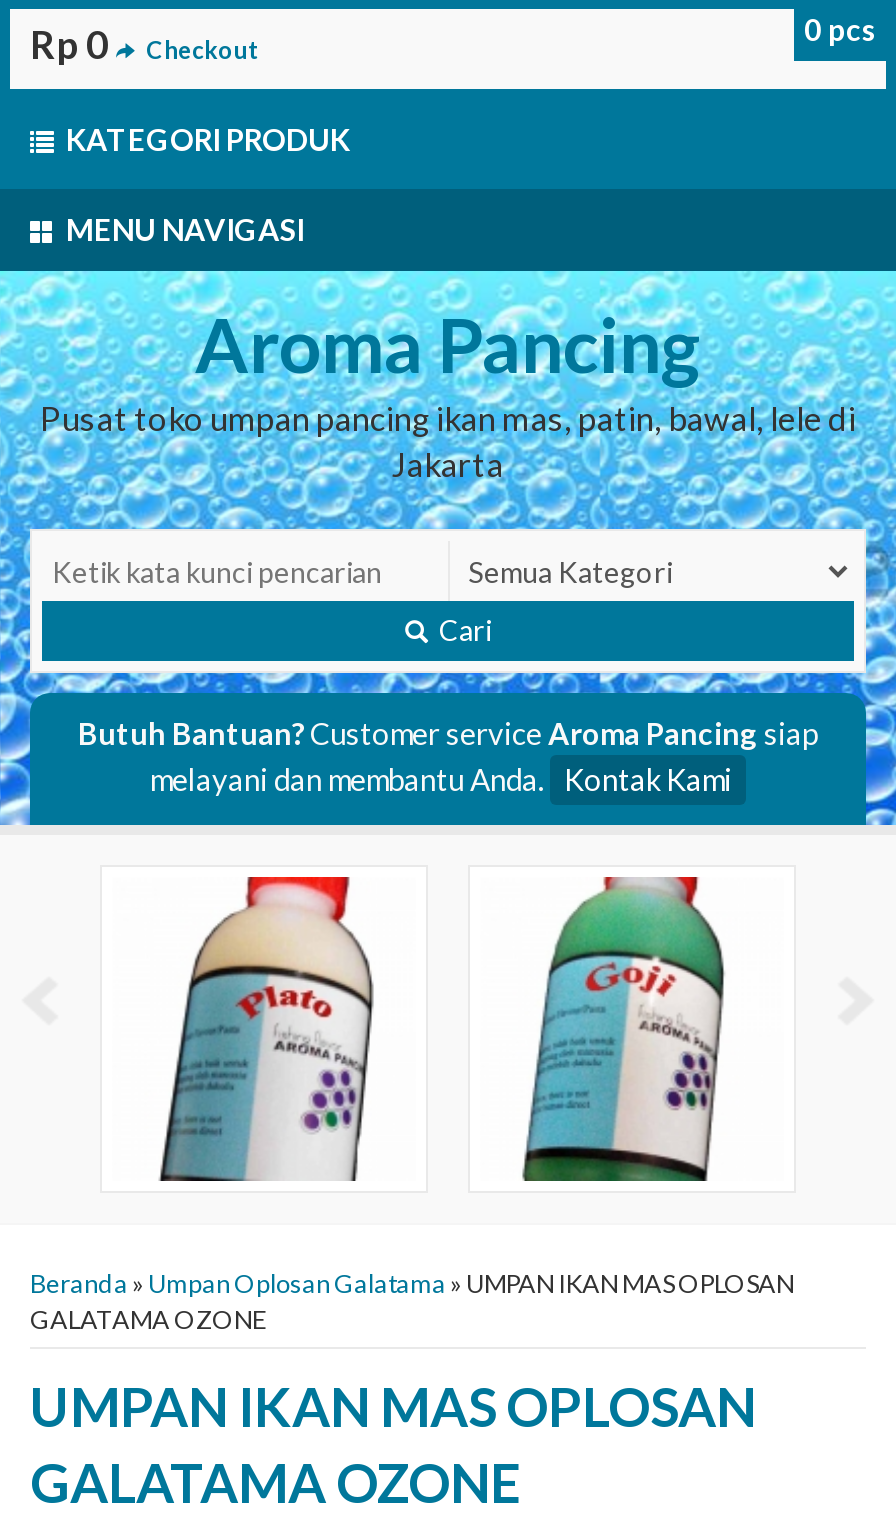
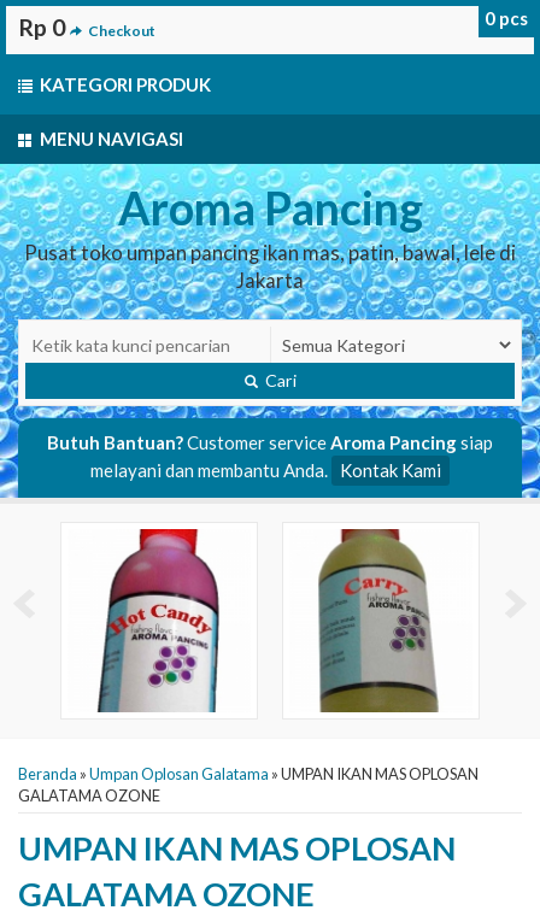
[162,875,374,1183] [image] -> [101,528,224,713] [image]
[520,875,726,1183] [image] -> [315,528,439,713] [image]

